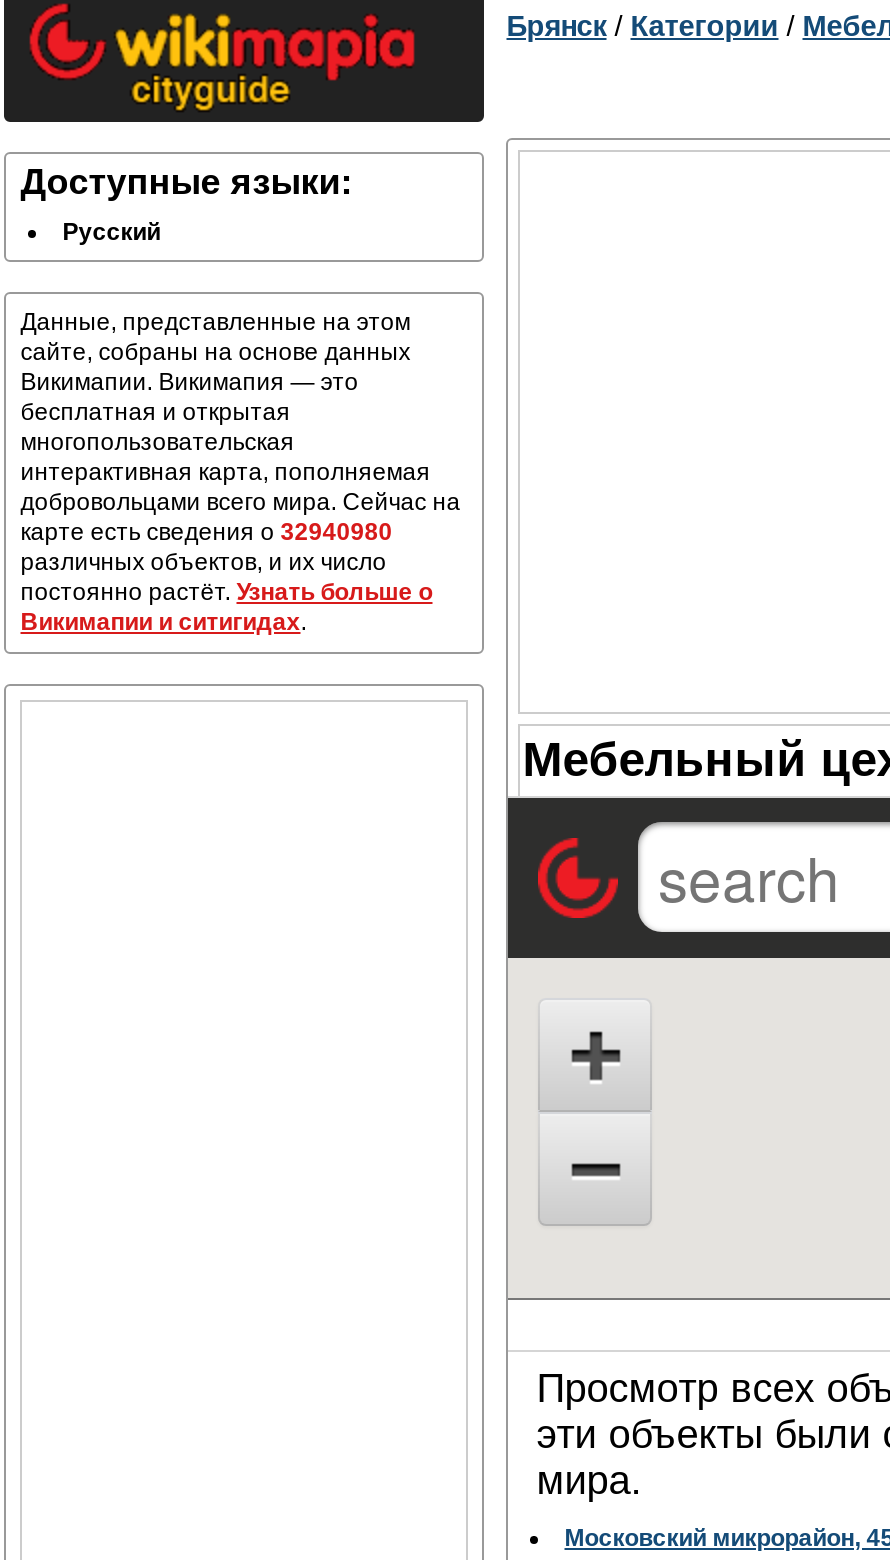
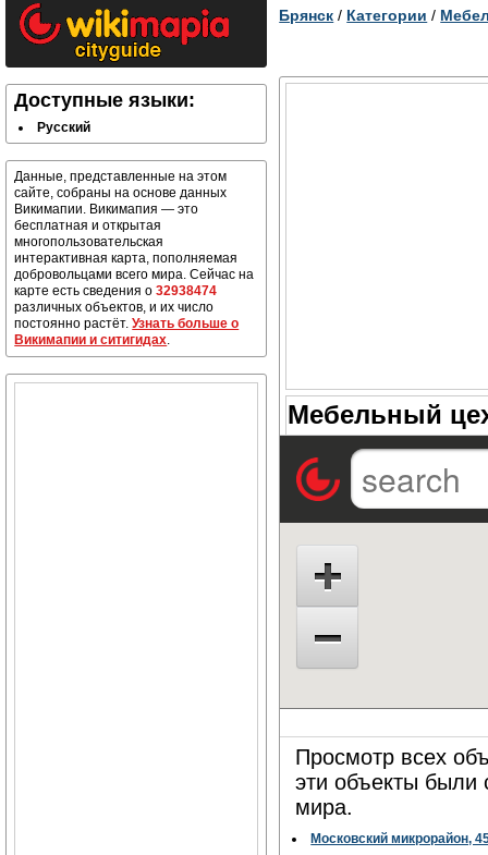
[20,518,392,546] карте есть сведения о 32940980 -> [14,283,217,298] карте есть сведения о 32938474

